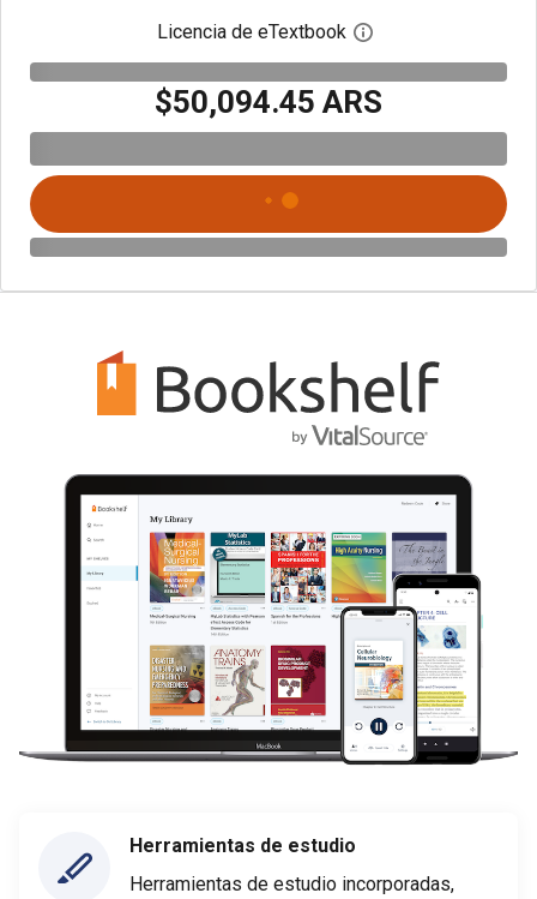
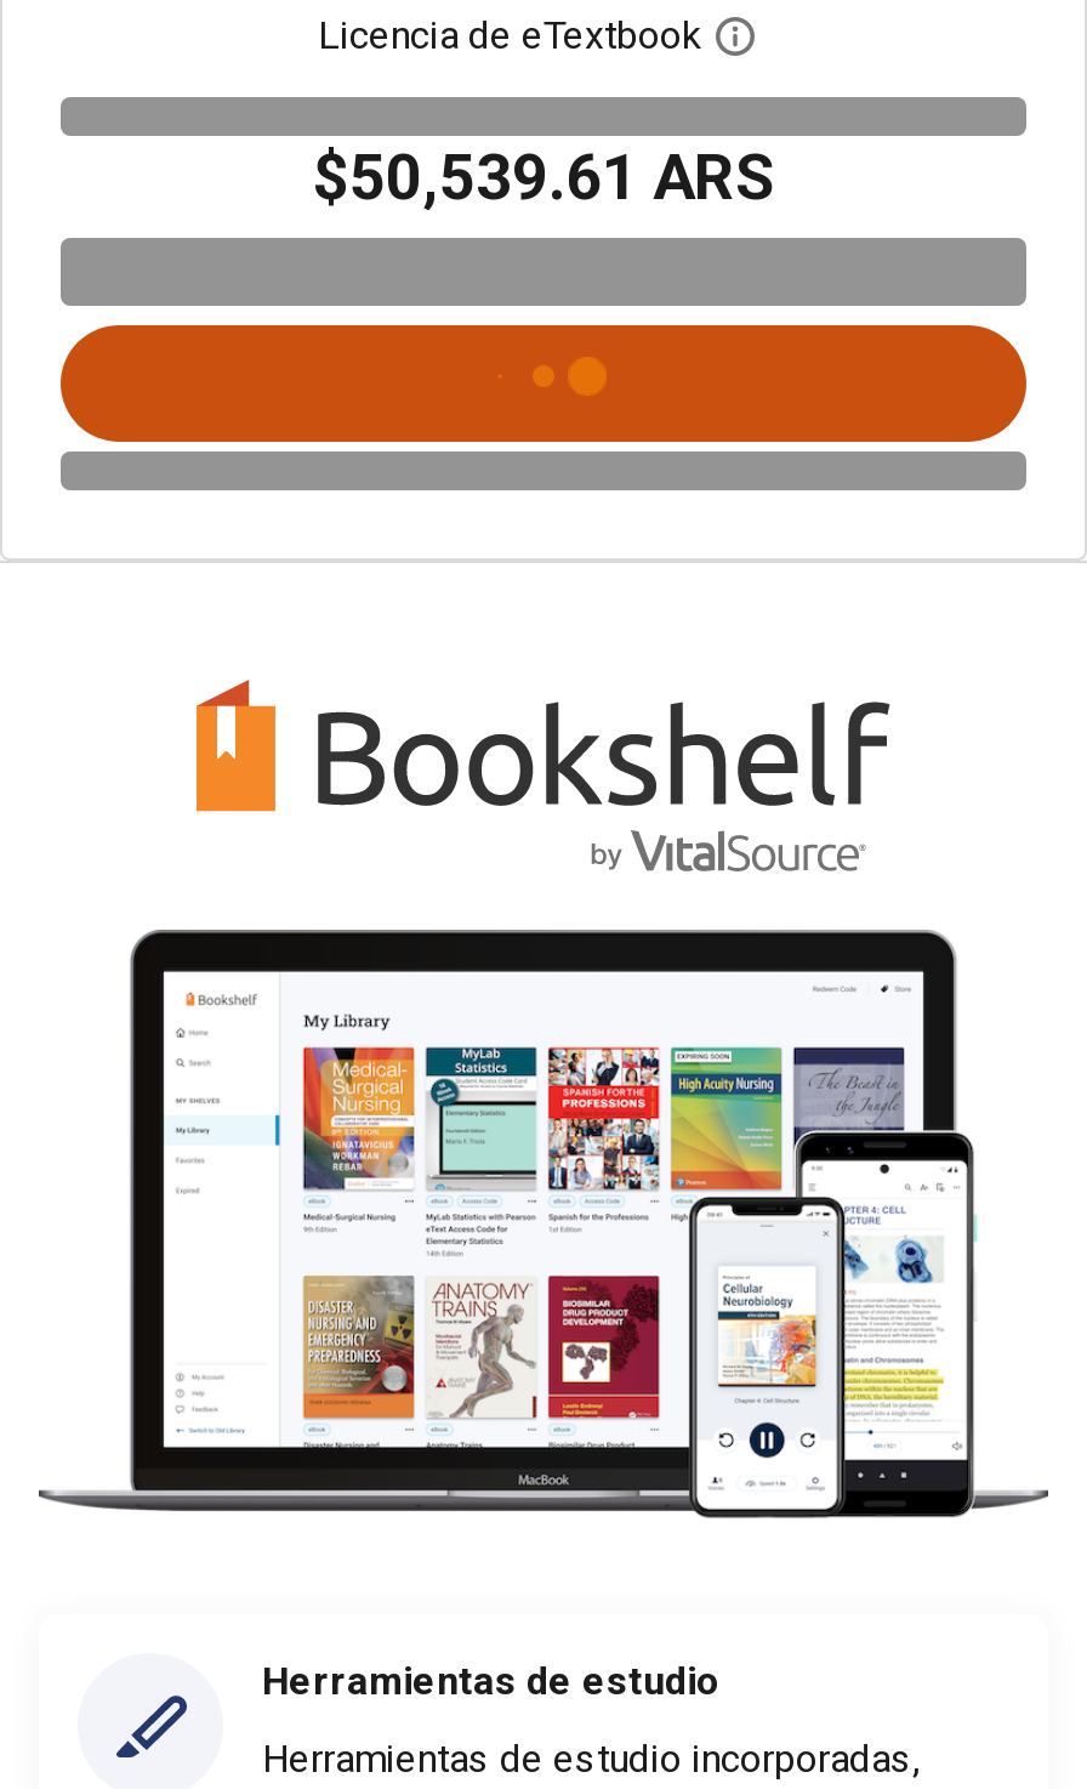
[155,84,382,120] $50,094.45 ARS -> [313,140,774,213] $50,539.61 ARS

